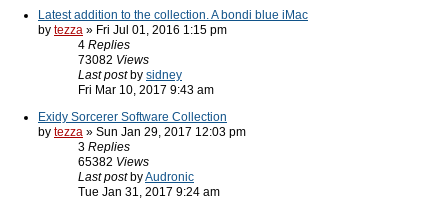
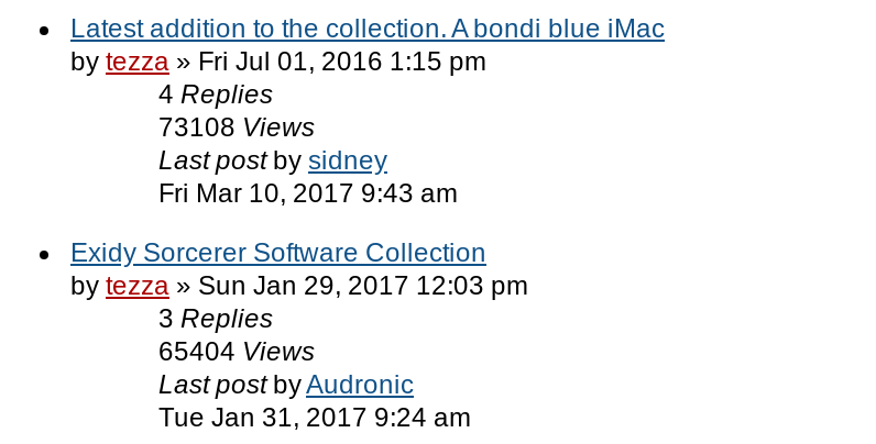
[78,53,149,67] 73082 Views -> [158,112,315,143] 73108 Views
[78,155,149,169] 65382 Views -> [158,336,315,367] 65404 Views

